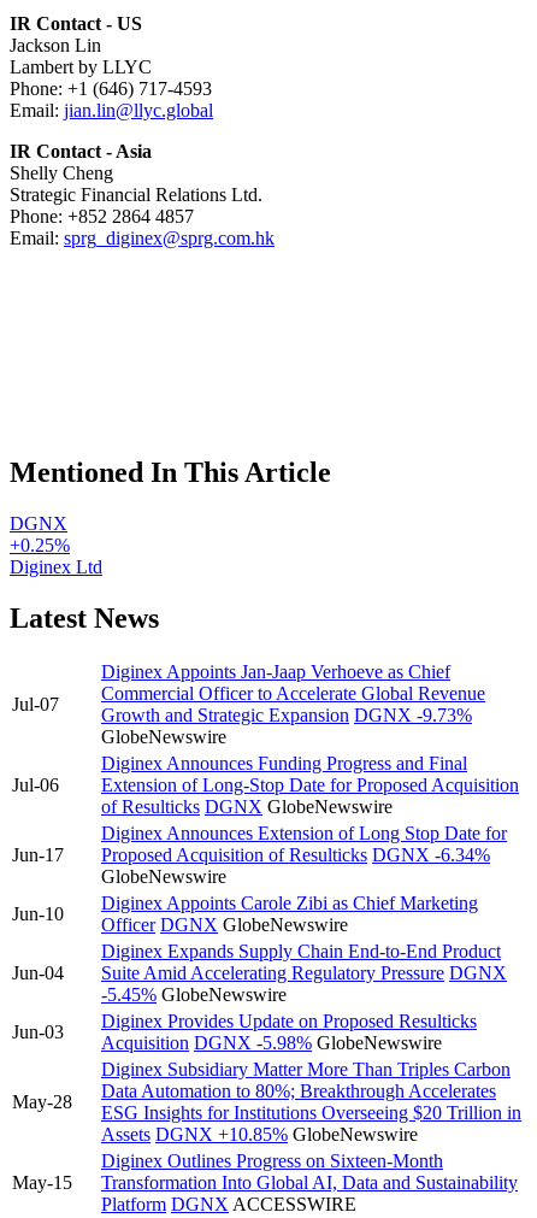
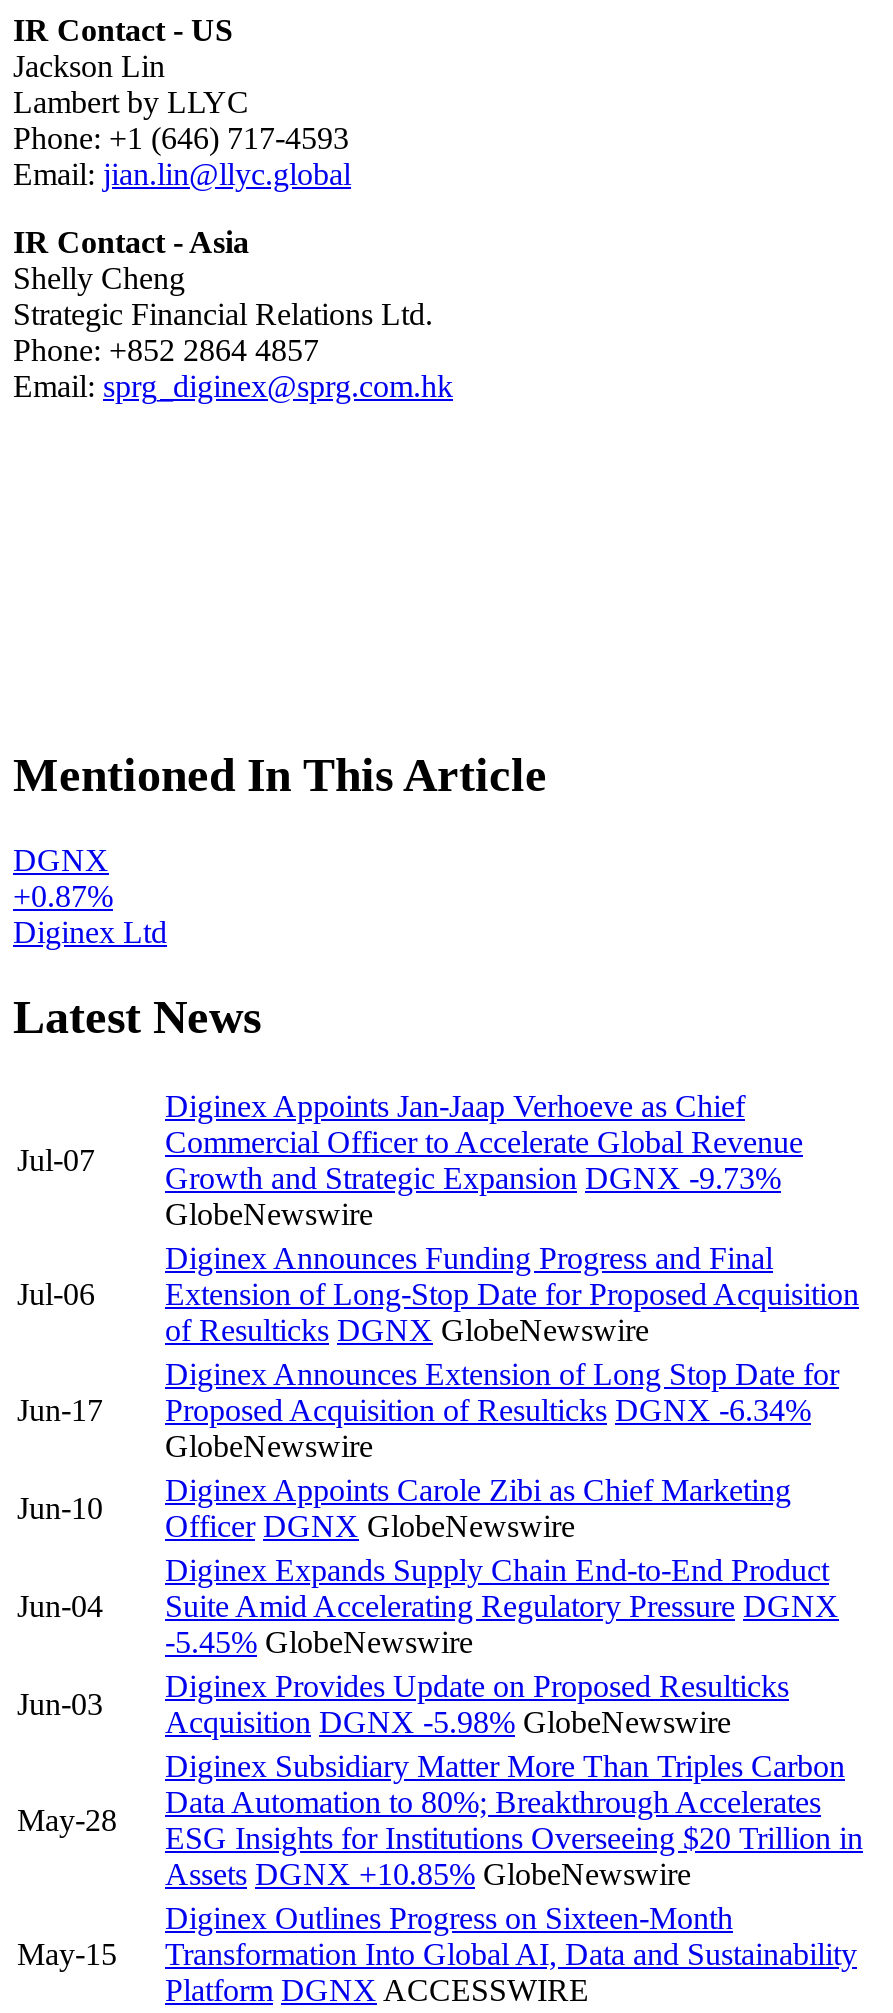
[10,535,70,555] +0.25% -> [13,878,113,912] +0.87%

